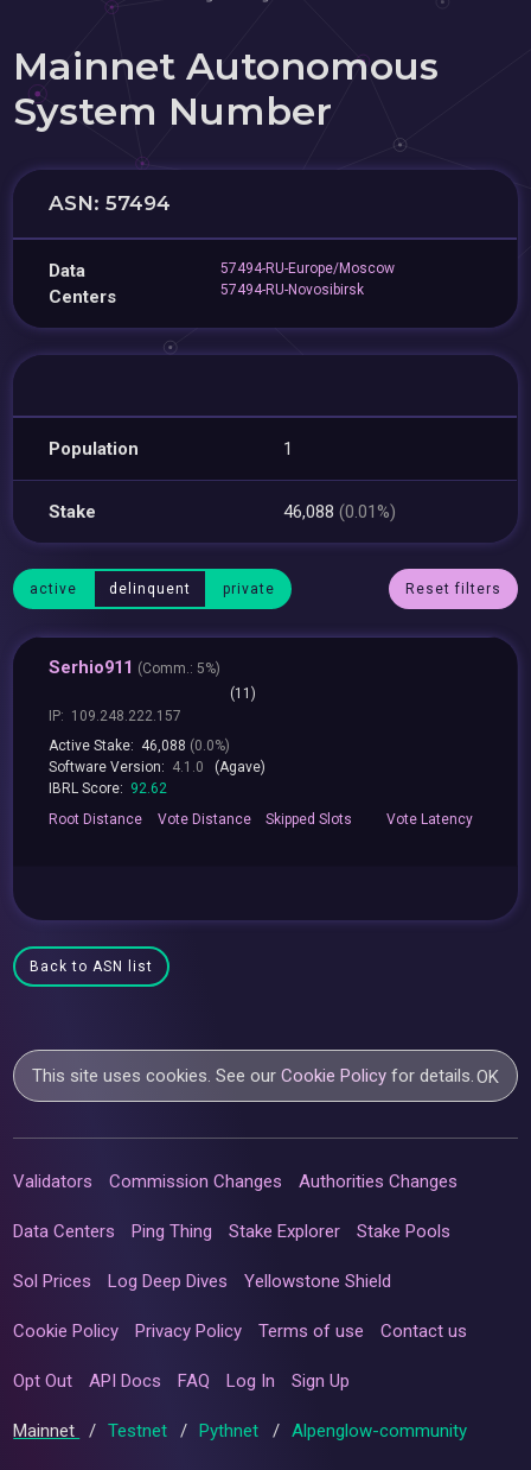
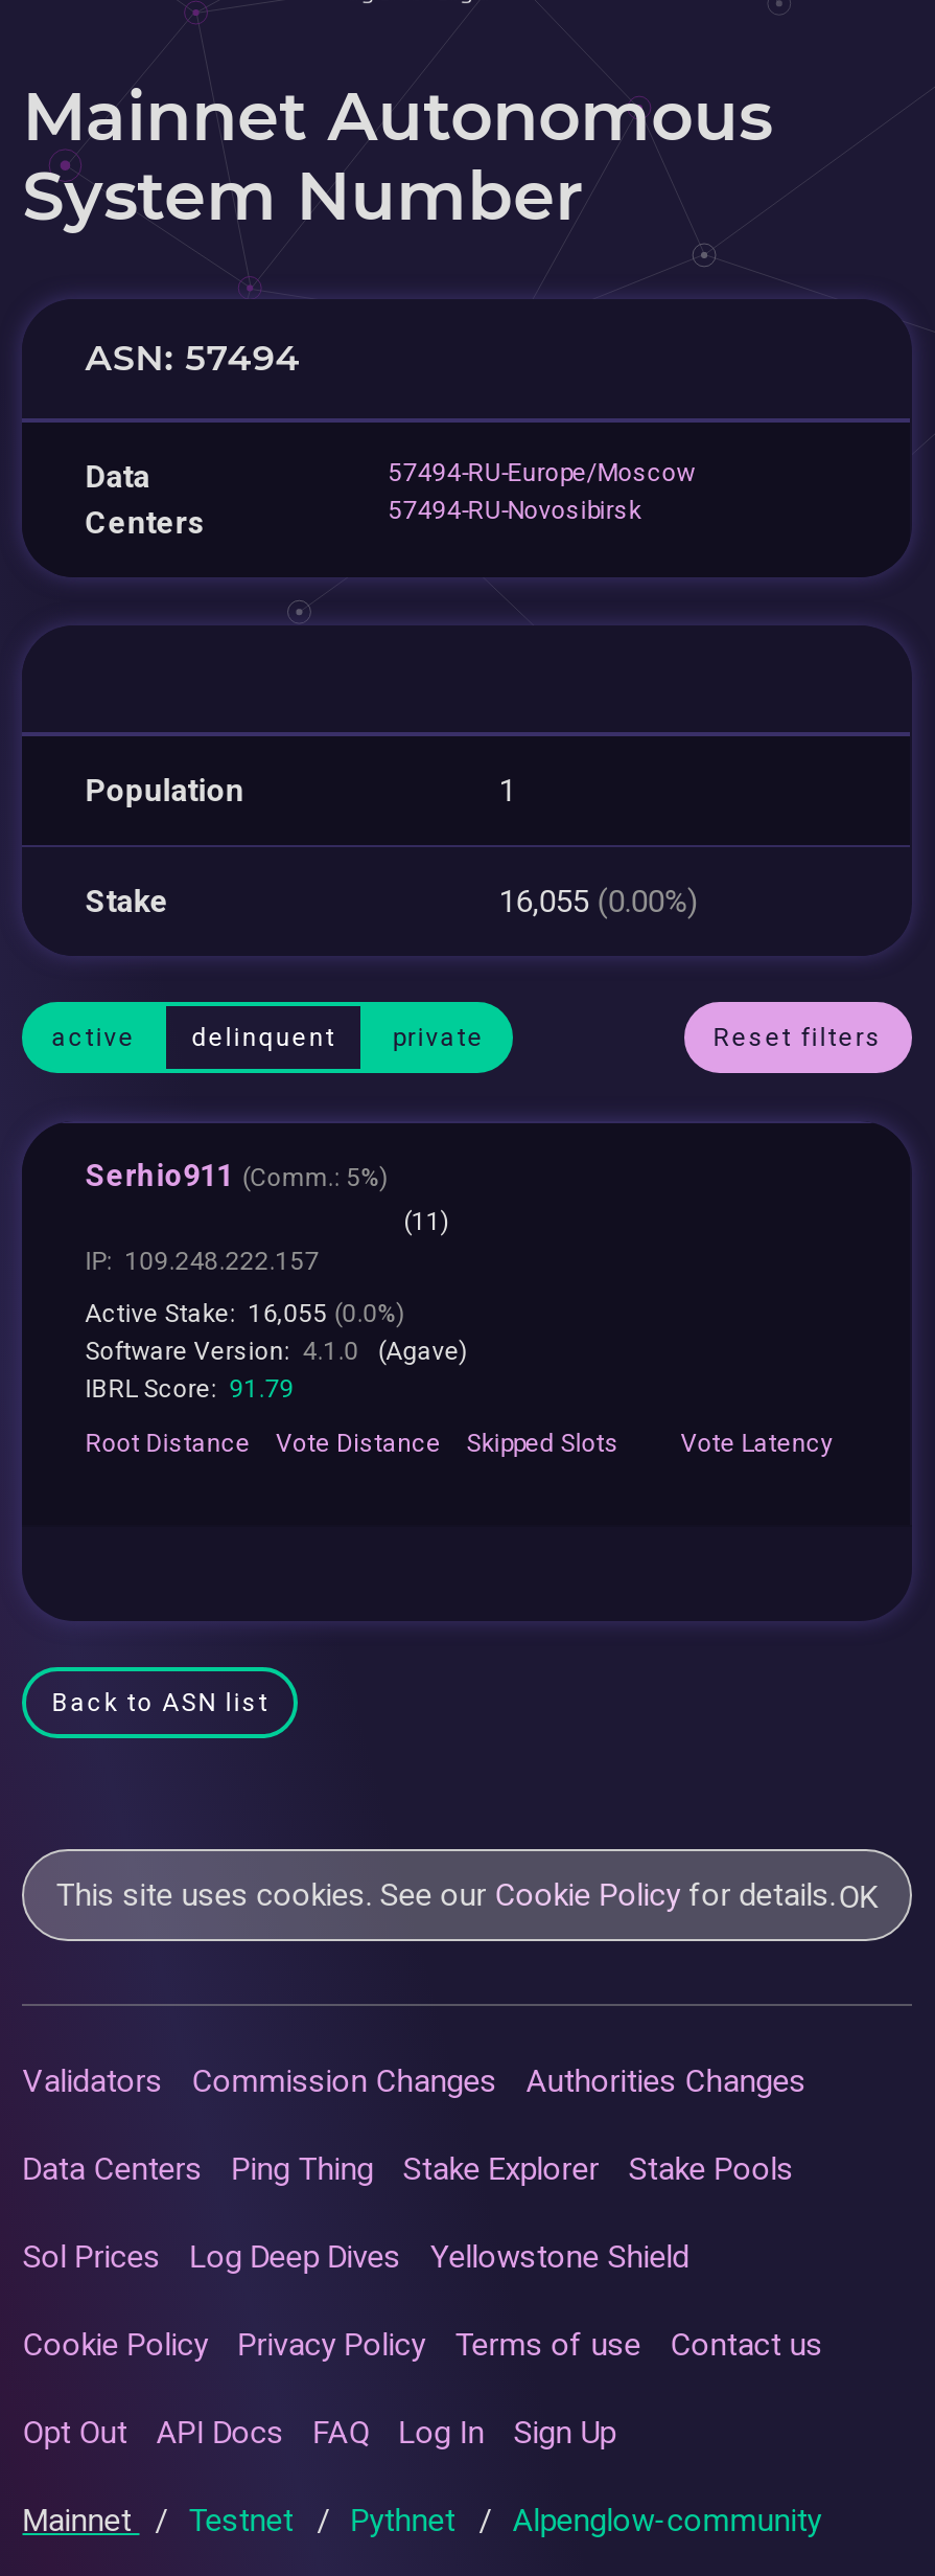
[284,500,396,522] 46,088 (0.01%) -> [499,882,697,919] 16,055 (0.00%)
[49,737,230,754] Active Stake: 46,088 (0.0%) -> [85,1299,405,1328] Active Stake: 16,055 (0.0%)
[49,780,167,797] IBRL Score: 92.62 -> [85,1374,294,1404] IBRL Score: 91.79

